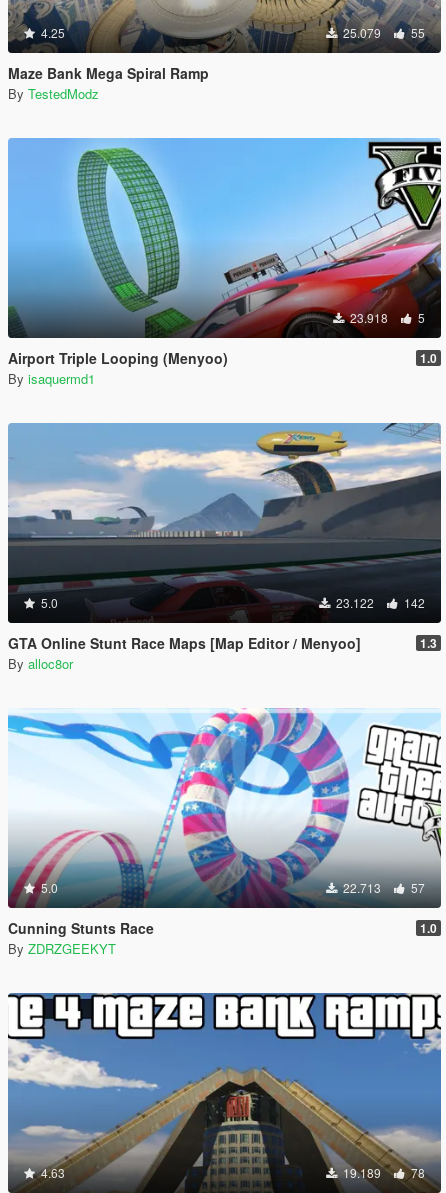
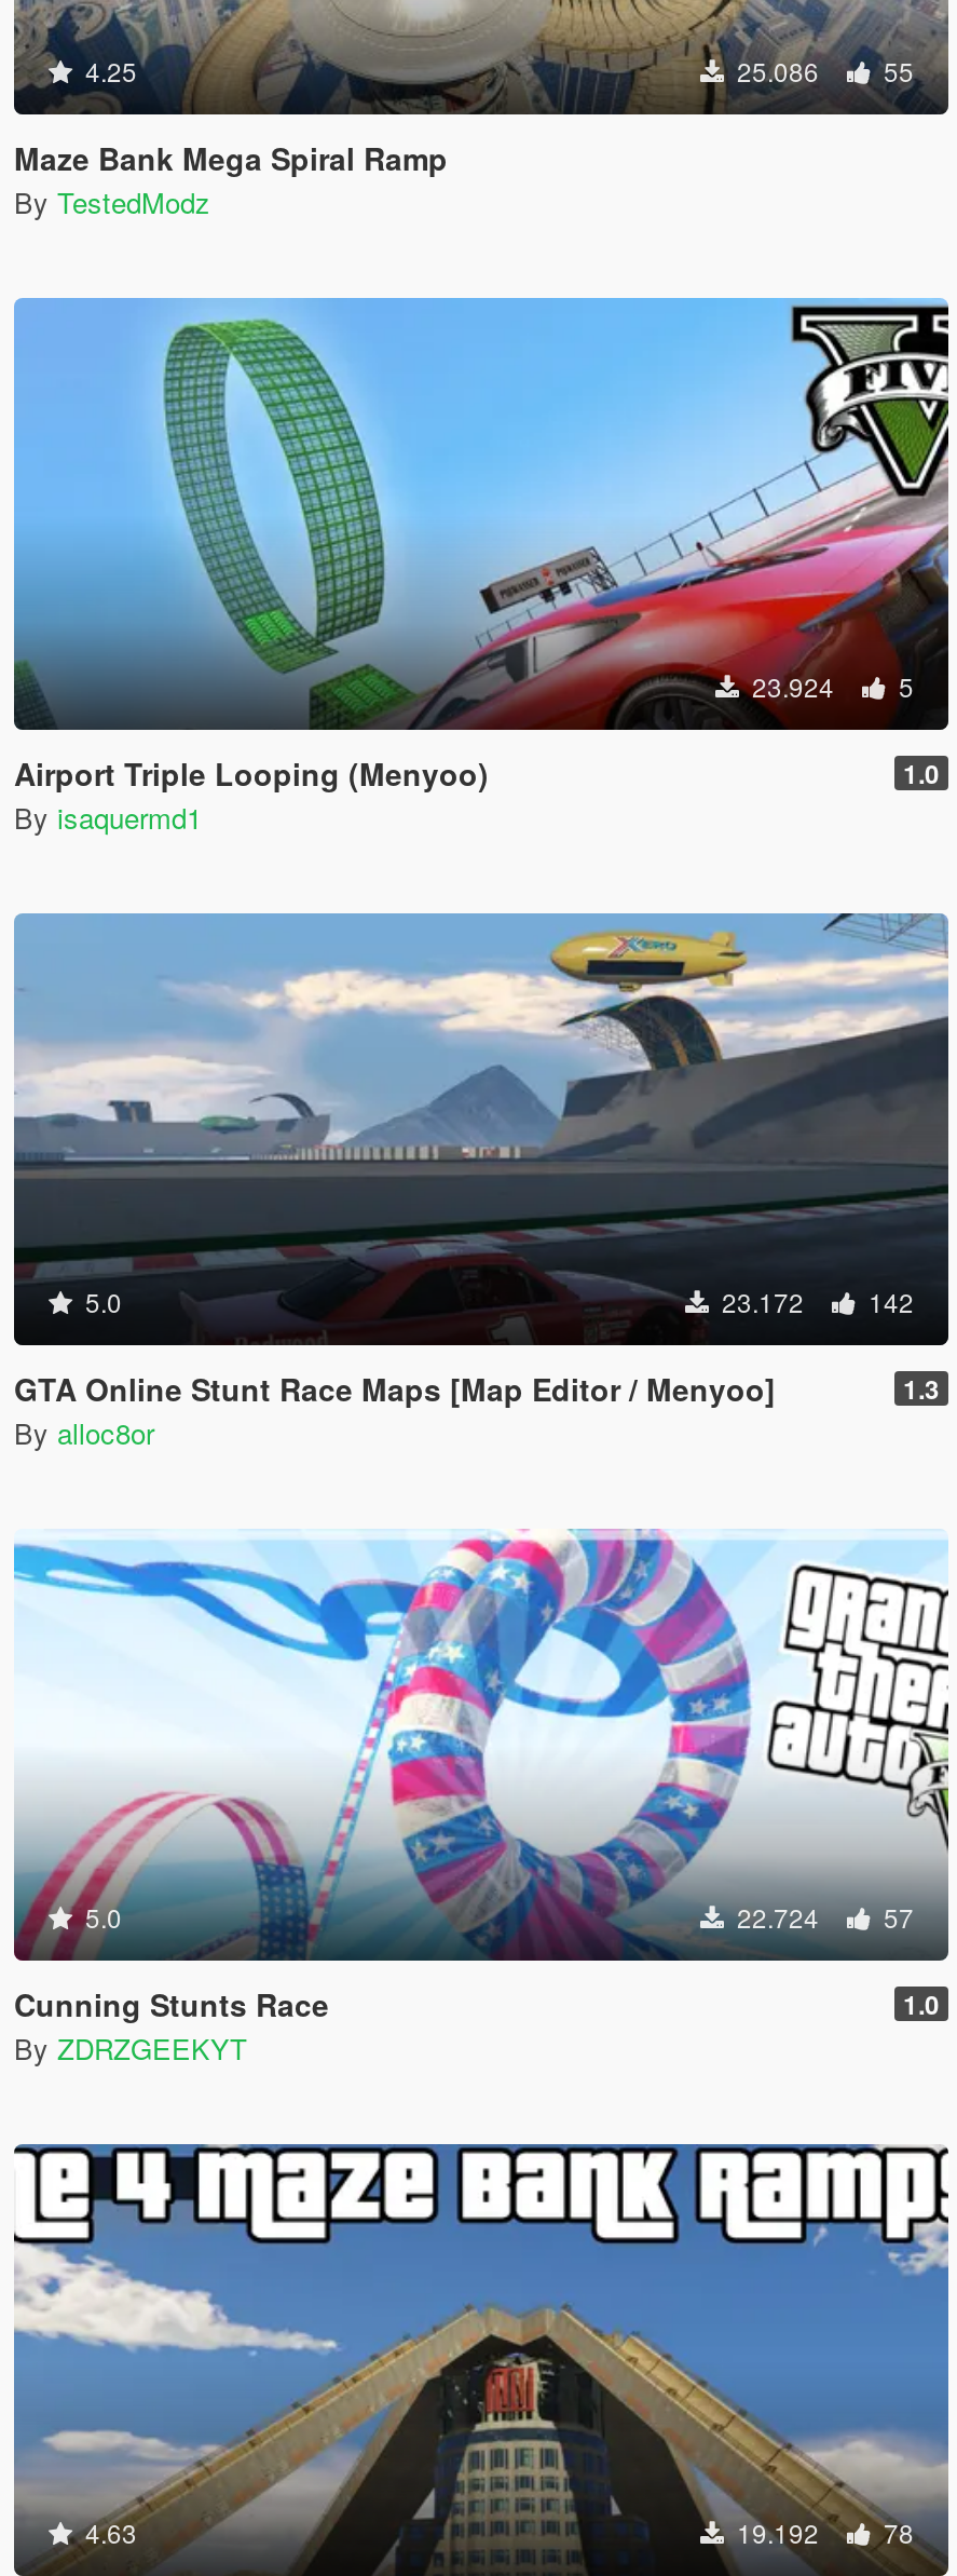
[340,24,425,41] 25.079 55 -> [730,52,914,89] 25.086 55
[347,309,425,326] 23.918 5 -> [746,667,914,704] 23.924 5
[333,594,425,611] 23.122 142 -> [715,1283,914,1319] 23.172 142
[340,879,425,896] 22.713 57 -> [730,1898,914,1935] 22.724 57
[340,1164,425,1181] 19.189 78 -> [730,2513,914,2550] 19.192 78

